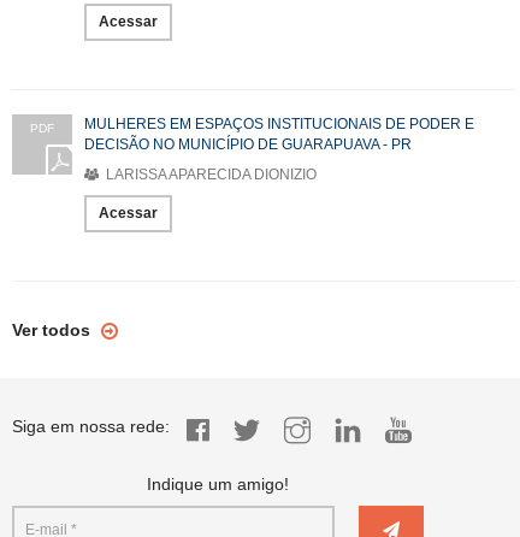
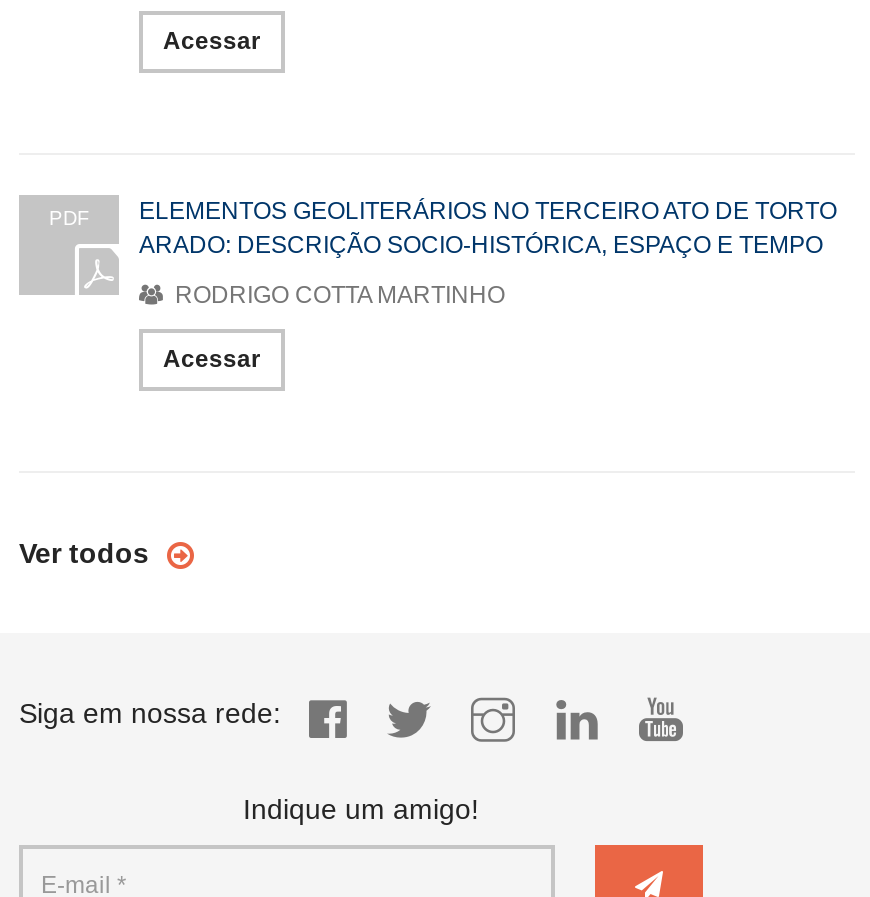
[84,115,474,152] MULHERES EM ESPAÇOS INSTITUCIONAIS DE PODER E | DECISÃO NO MUNICÍPIO DE GUARAPUAVA - PR -> [139,196,837,258] ELEMENTOS GEOLITERÁRIOS NO TERCEIRO ATO DE TORTO | ARADO: DESCRIÇÃO SOCIO-HISTÓRICA, ESPAÇO E TEMPO
[102,166,317,182] LARISSA APARECIDA DIONIZIO -> [169,280,505,308] RODRIGO COTTA MARTINHO

